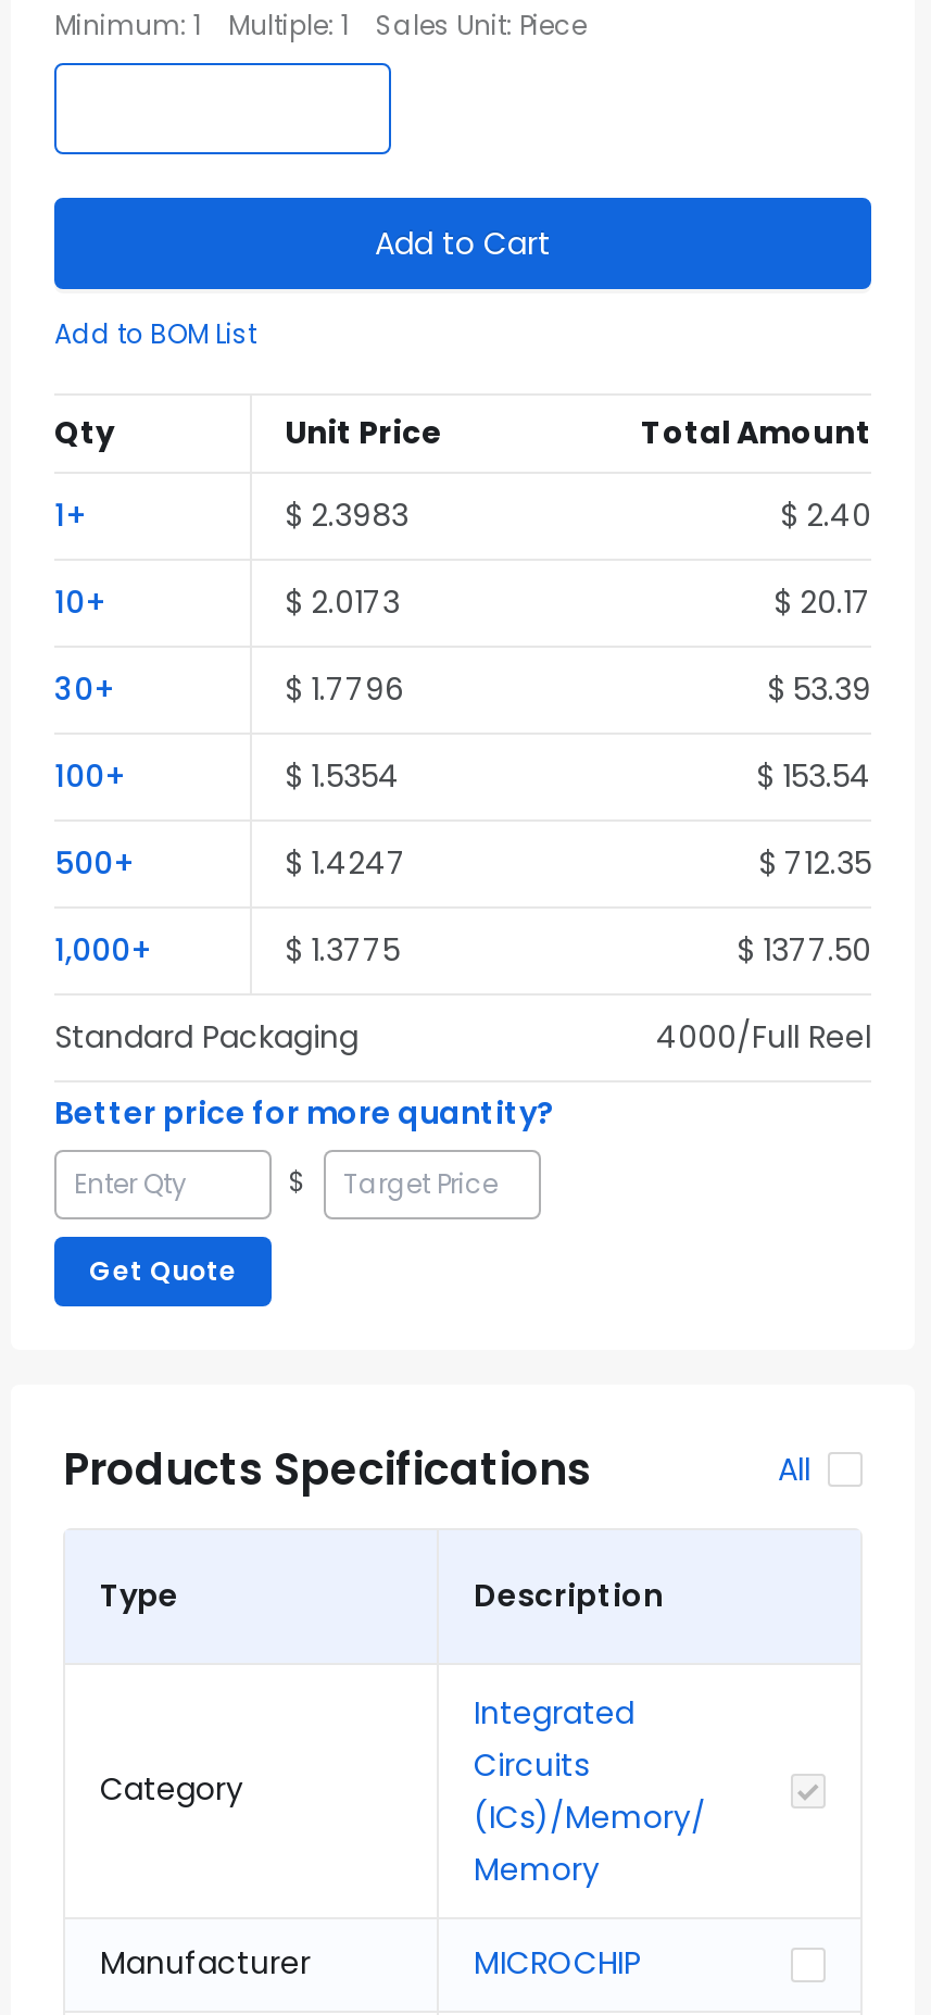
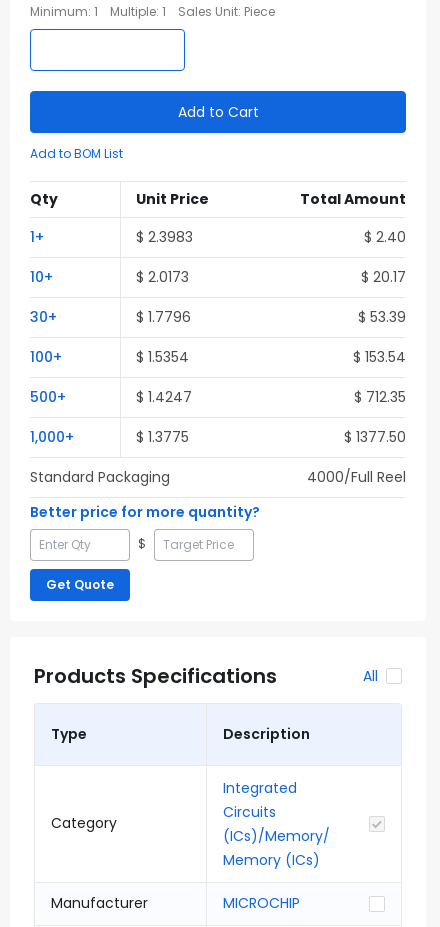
[474,1848,600,1891] Memory -> [223,850,320,870] Memory (ICs)

